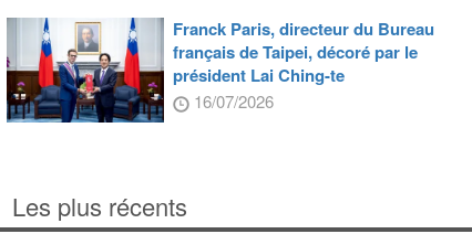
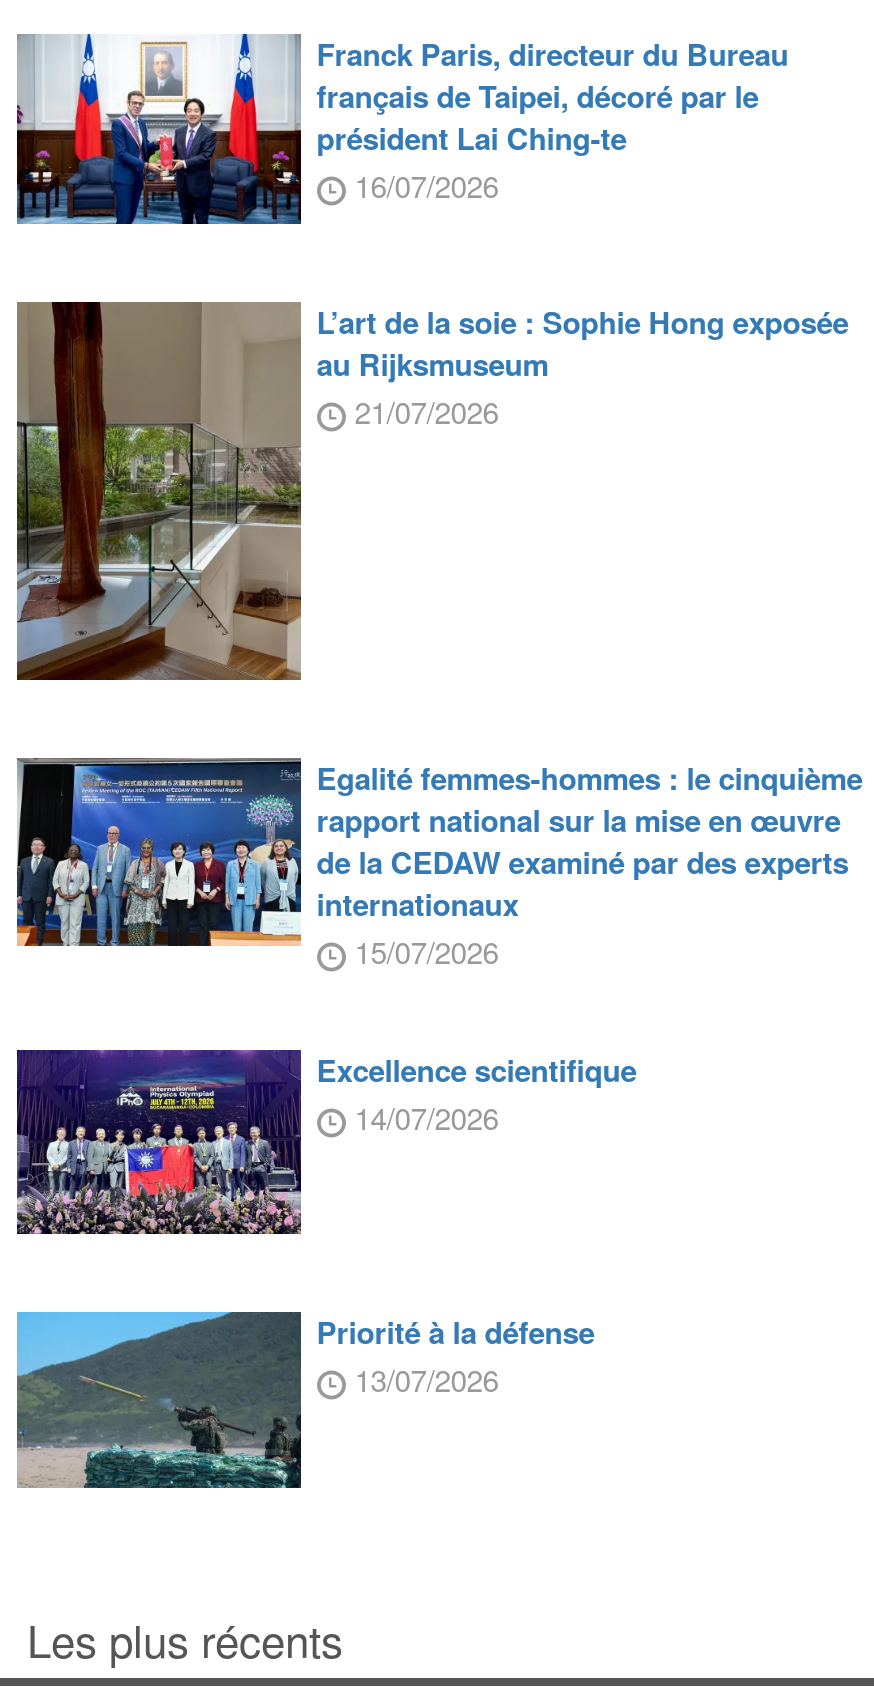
none -> [15,299,849,683] [image] | L’art de la soie : Sophie Hong exposée | au Rijksmuseum | 21/07/2026
none -> [15,755,863,1137] [image] | Egalité femmes-hommes : le cinquième | rapport national sur la mise en œuvre | de la CEDAW examiné par des experts | internationaux | 15/07/2026 | Excellence scientifique | 14/07/2026
none -> [15,1309,595,1489] [image] | Priorité à la défense | 13/07/2026
none -> [15,1047,303,1237] [image]

